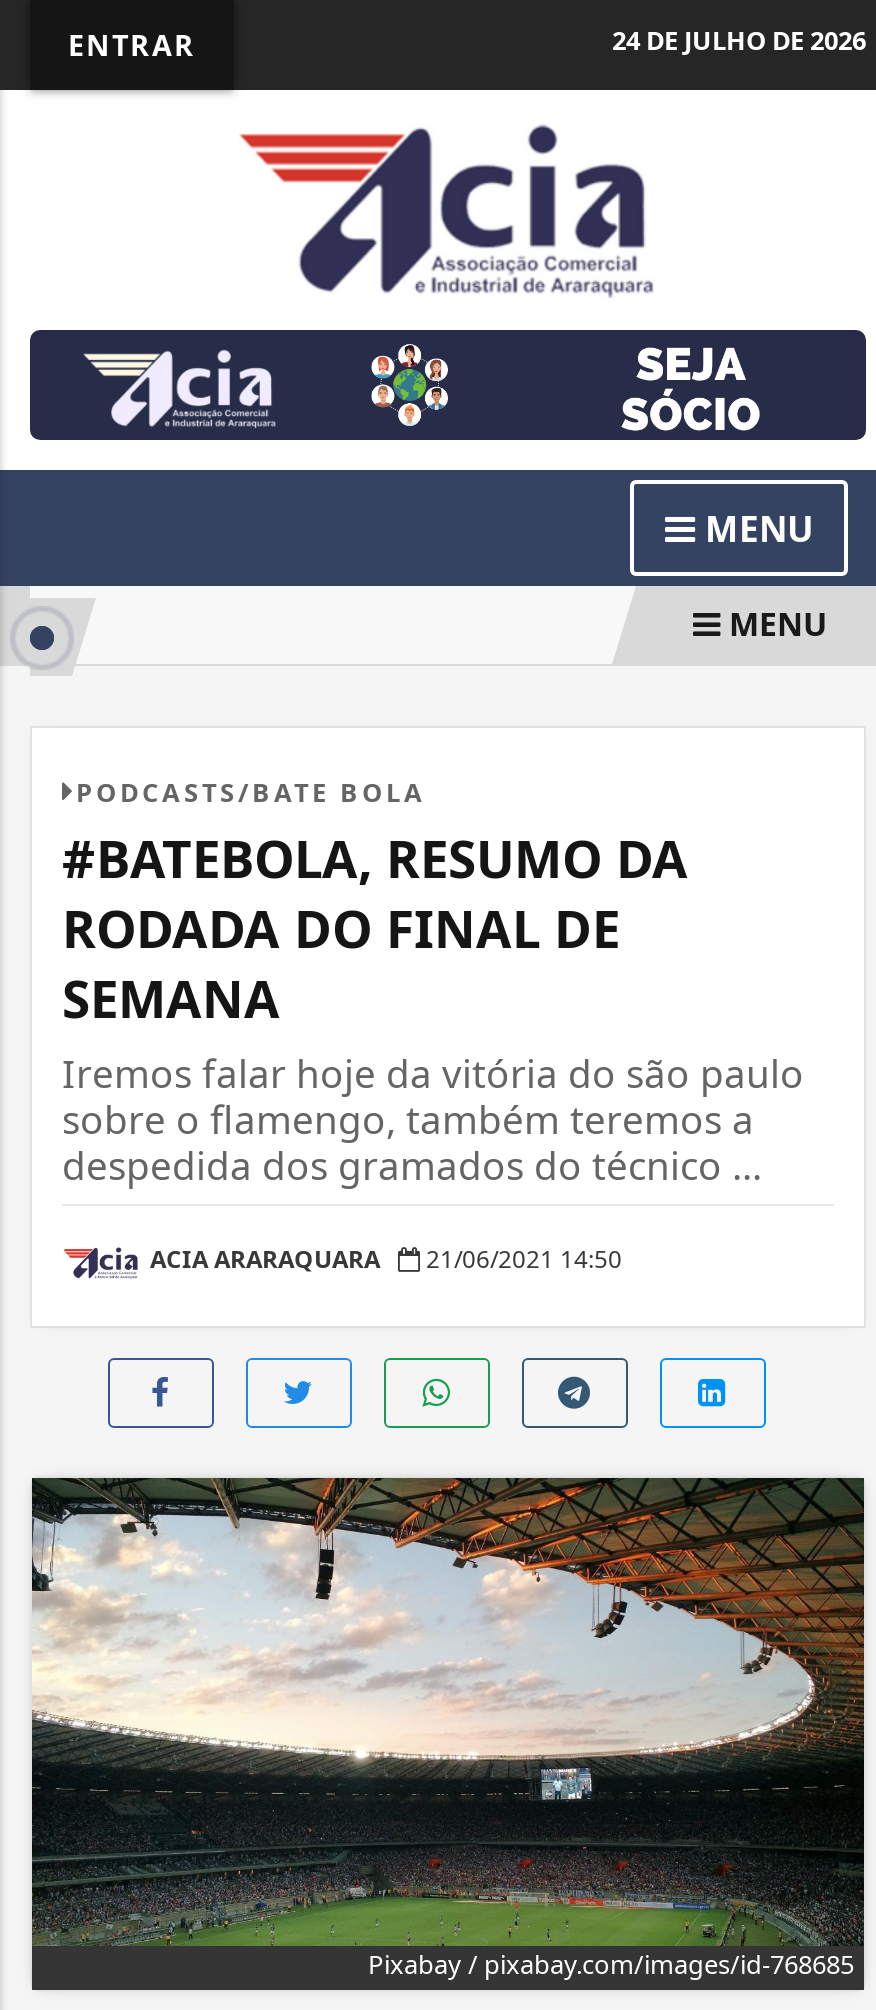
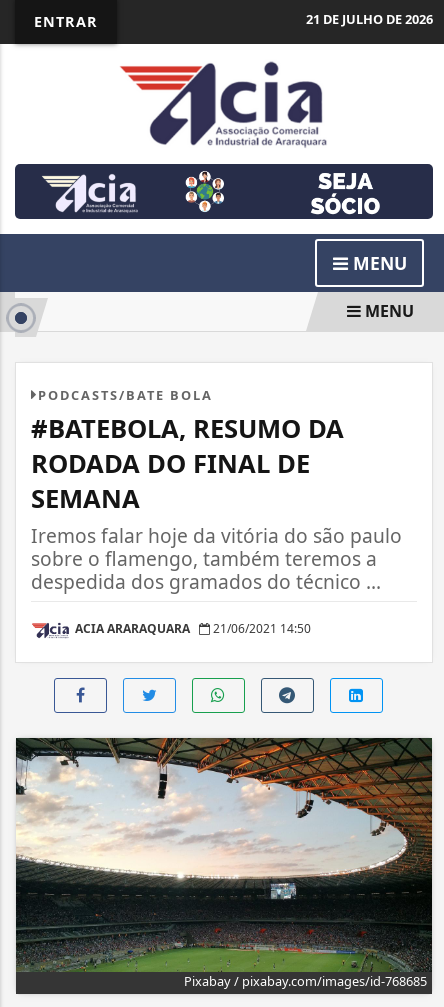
[612,22,866,58] 24 DE JULHO DE 2026 -> [306,10,433,28] 21 DE JULHO DE 2026

